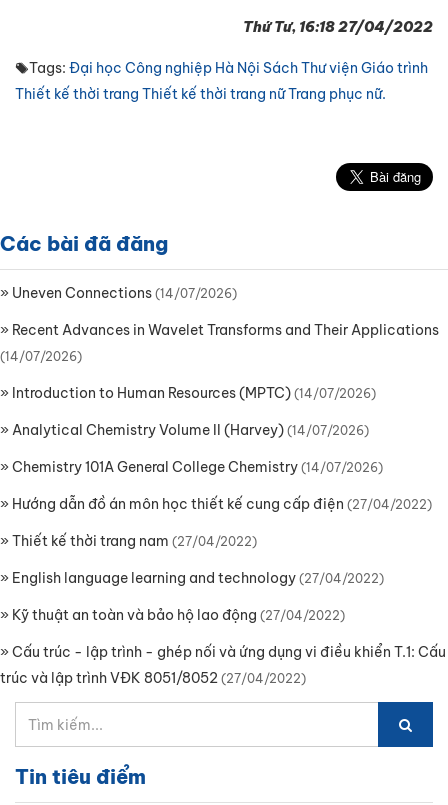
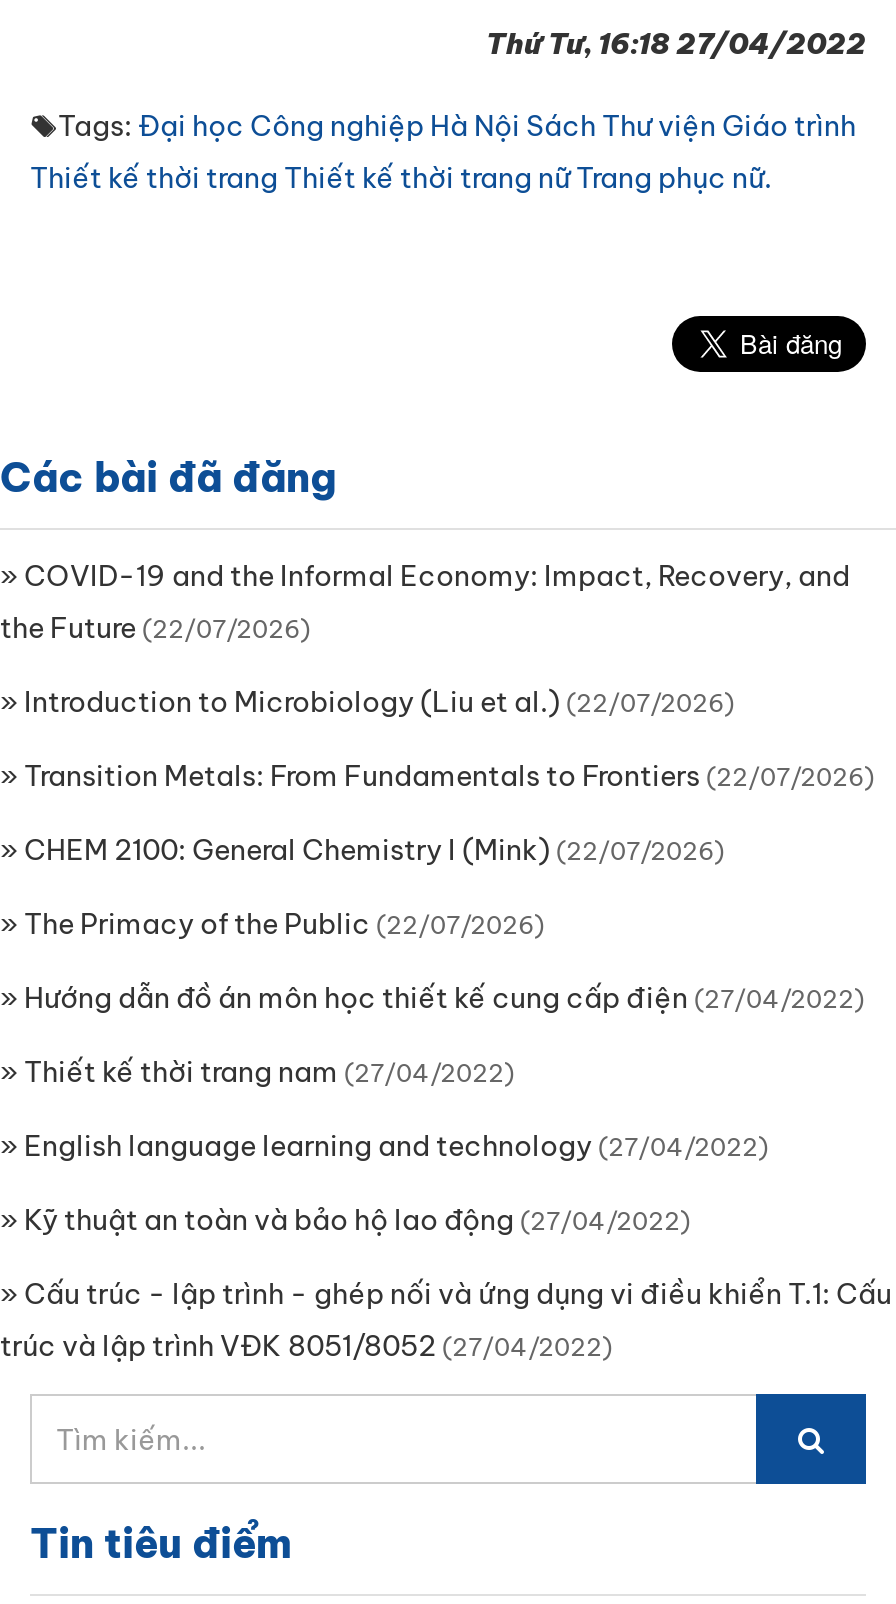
[0,284,439,476] » Uneven Connections (14/07/2026) | » Recent Advances in Wavelet Transforms and Their Applications | (14/07/2026) | » Introduction to Human Resources (MPTC) (14/07/2026) | » Analytical Chemistry Volume II (Harvey) (14/07/2026) | » Chemistry 101A General College Chemistry (14/07/2026) -> [0,558,874,942] » COVID-19 and the Informal Economy: Impact, Recovery, and | the Future (22/07/2026) | » Introduction to Microbiology (Liu et al.) (22/07/2026) | » Transition Metals: From Fundamentals to Frontiers (22/07/2026) | » CHEM 2100: General Chemistry I (Mink) (22/07/2026) | » The Primacy of the Public (22/07/2026)

